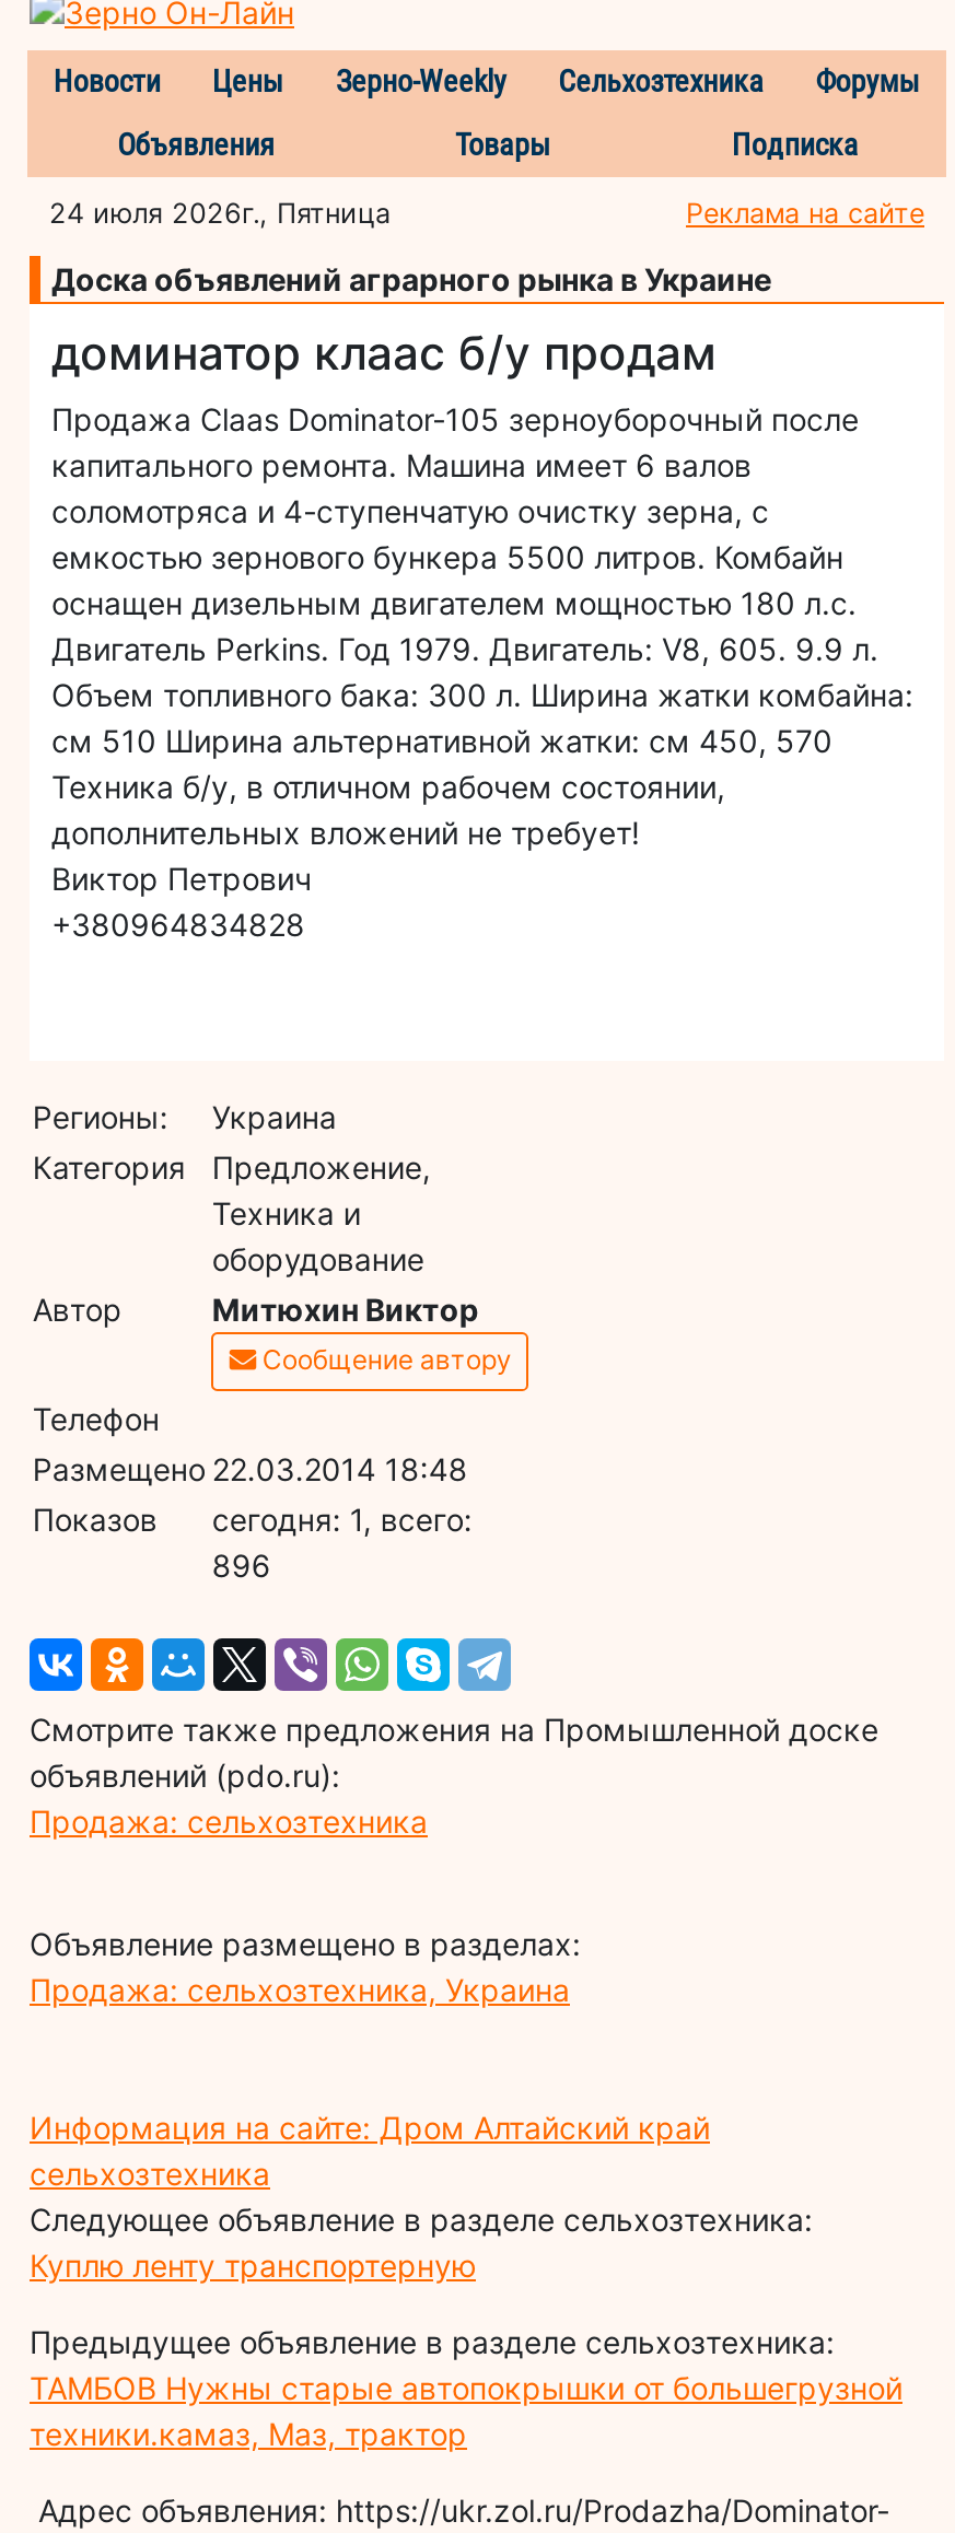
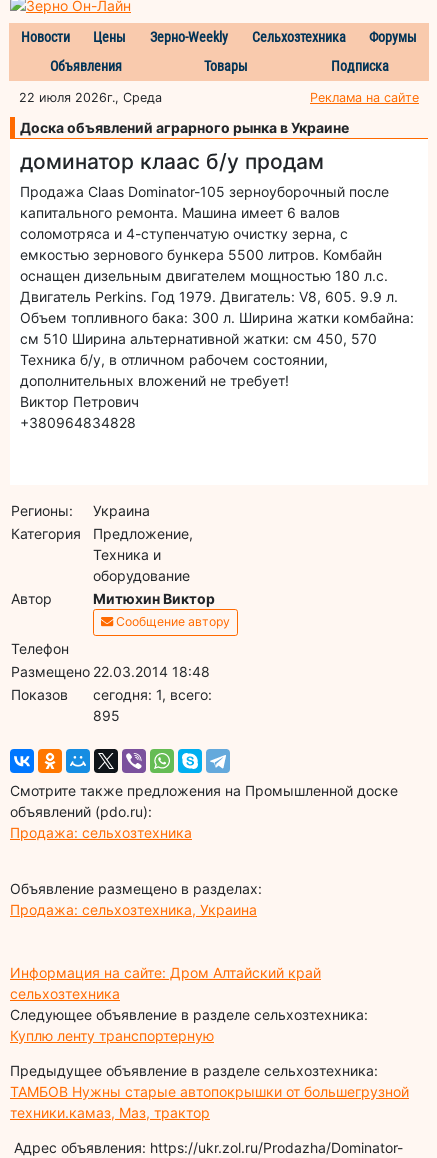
[49,196,391,229] 24 июля 2026г., Пятница -> [19,90,162,105] 22 июля 2026г., Среда
[212,1546,271,1583] 896 -> [93,707,120,724] 895

